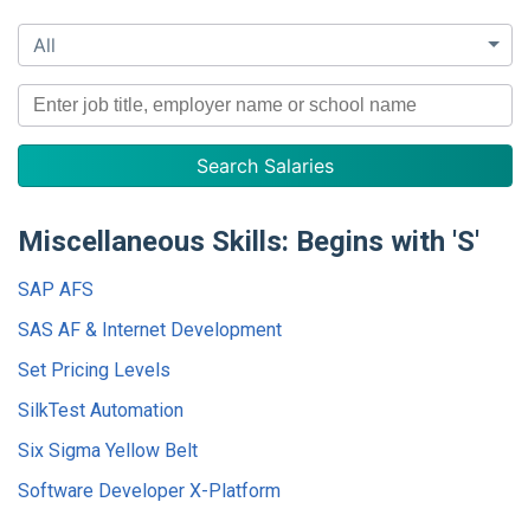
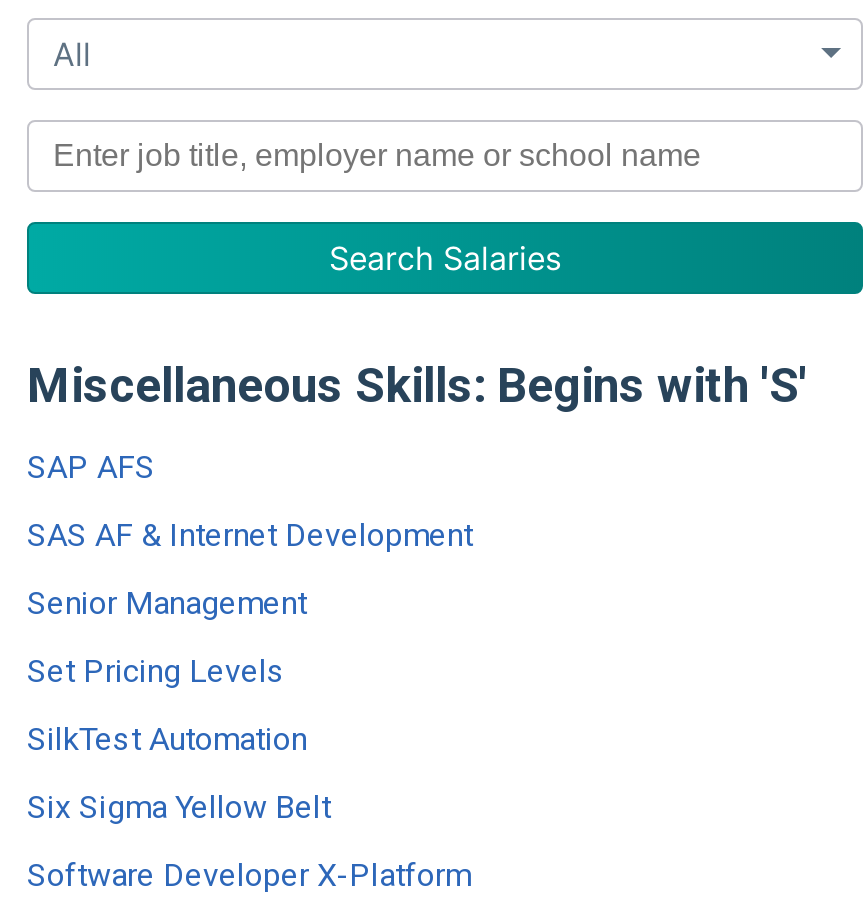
none -> [27,585,307,623] Senior Management

